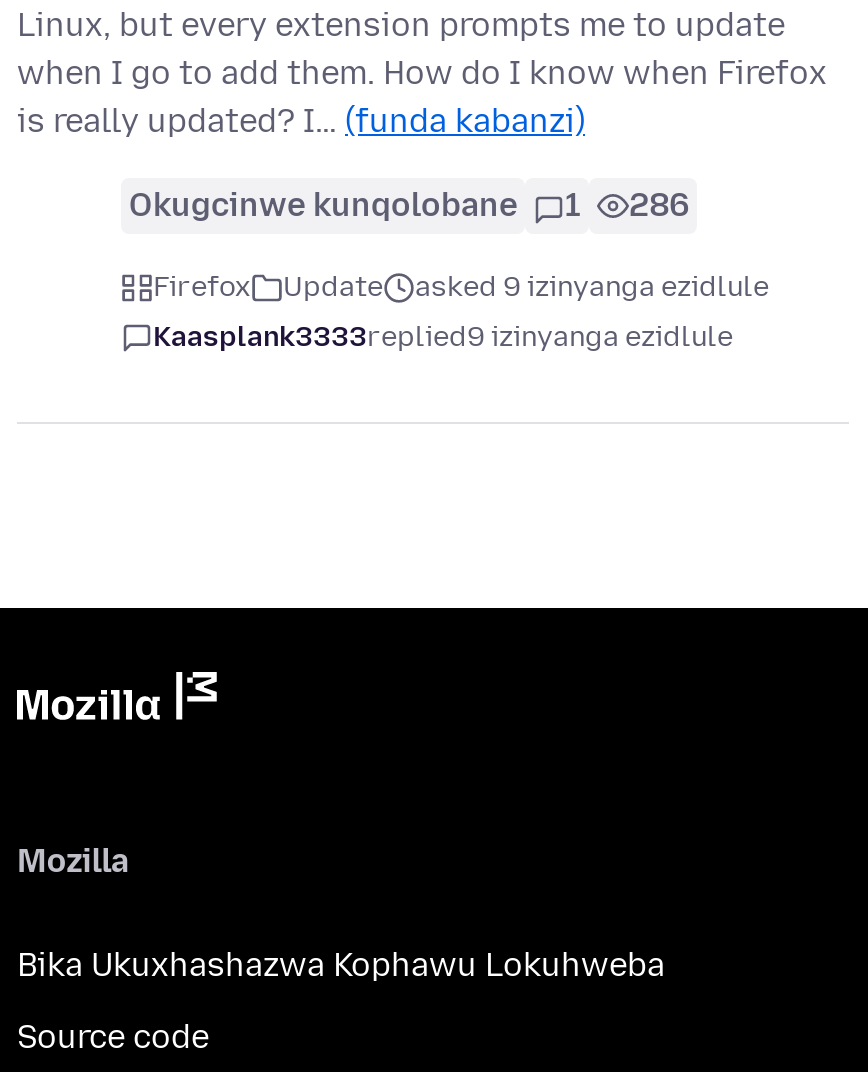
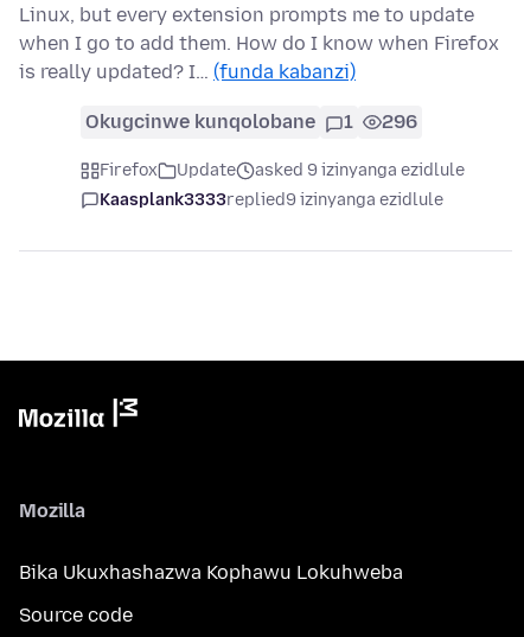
[129,187,689,225] Okugcinwe kunqolobane 1 286 -> [85,111,417,133] Okugcinwe kunqolobane 1 296

